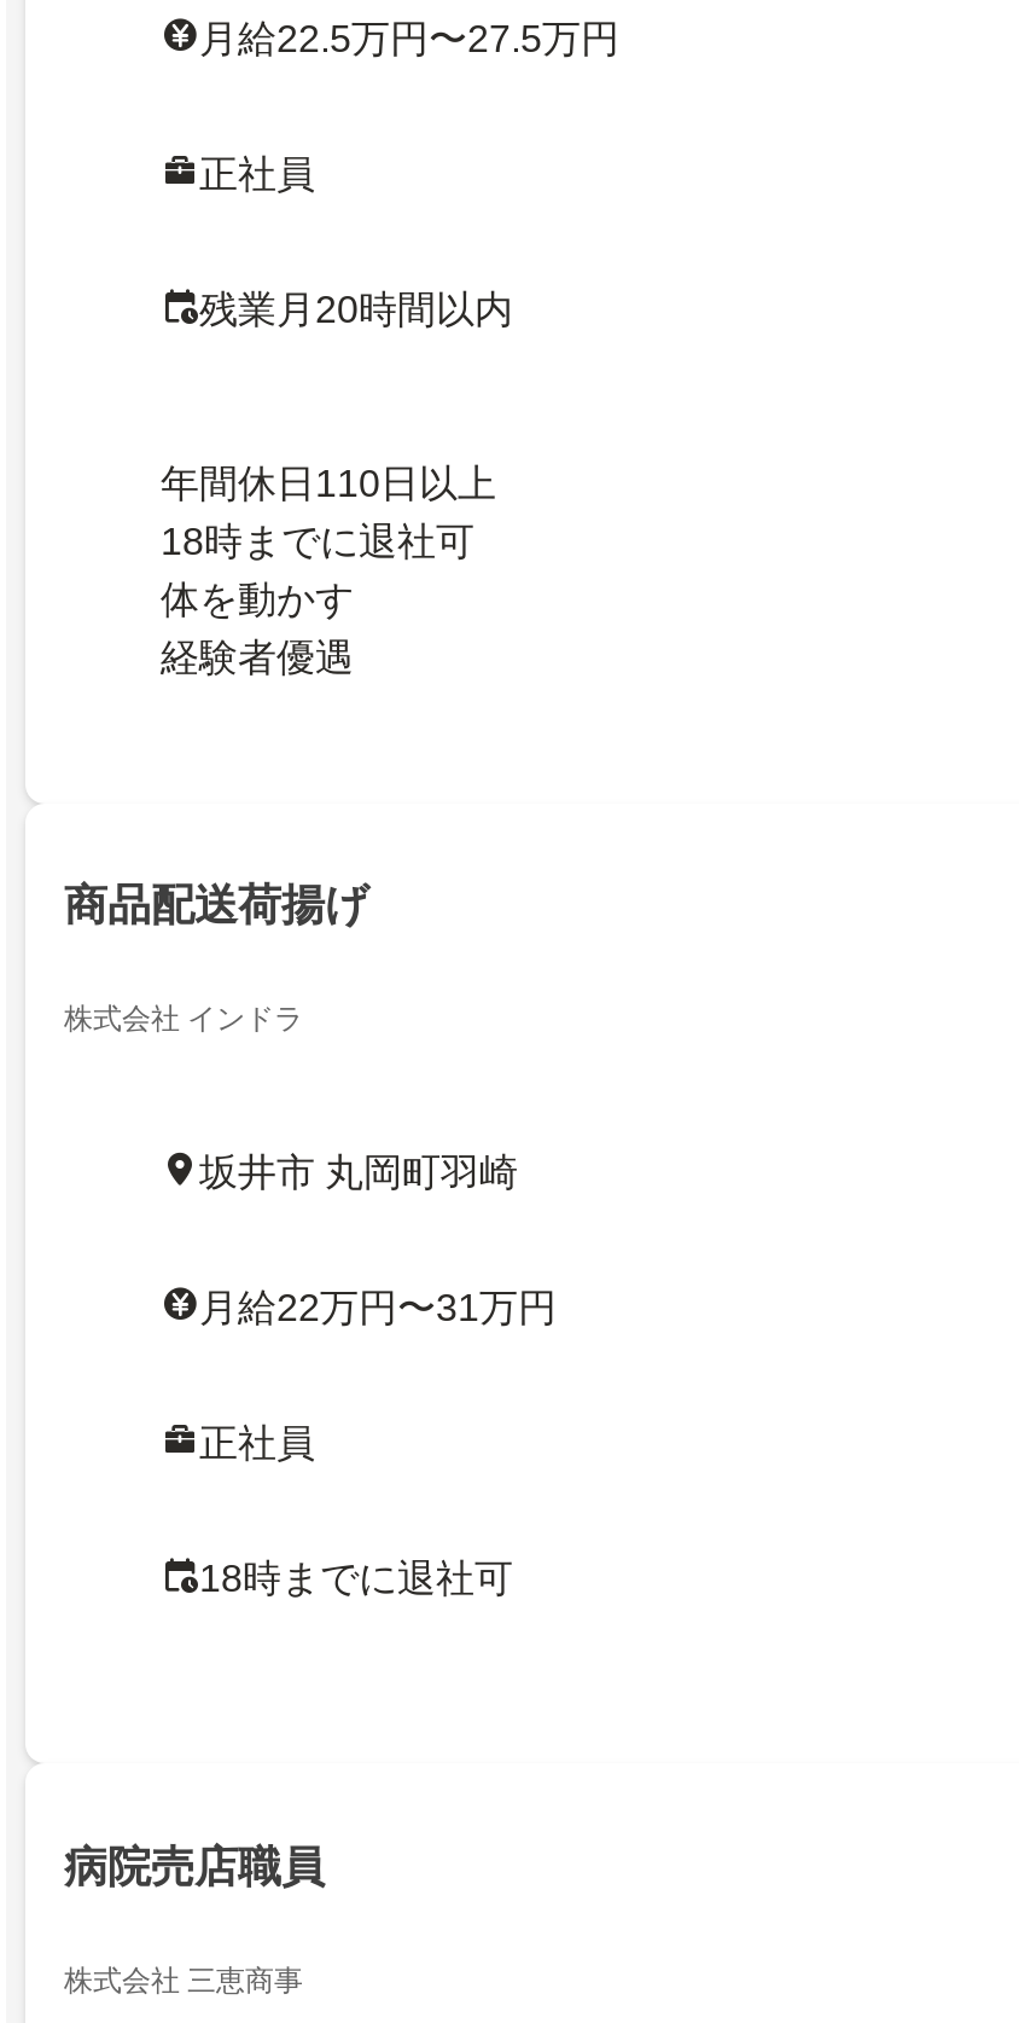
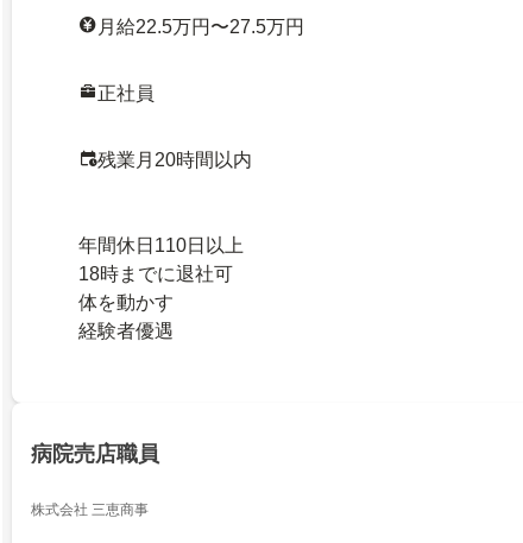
[64,882,368,1037] 商品配送荷揚げ | 株式会社 インドラ -> none
[199,1153,557,1600] 坂井市 丸岡町羽崎 | 月給22万円〜31万円 | 正社員 | 18時までに退社可 -> none

